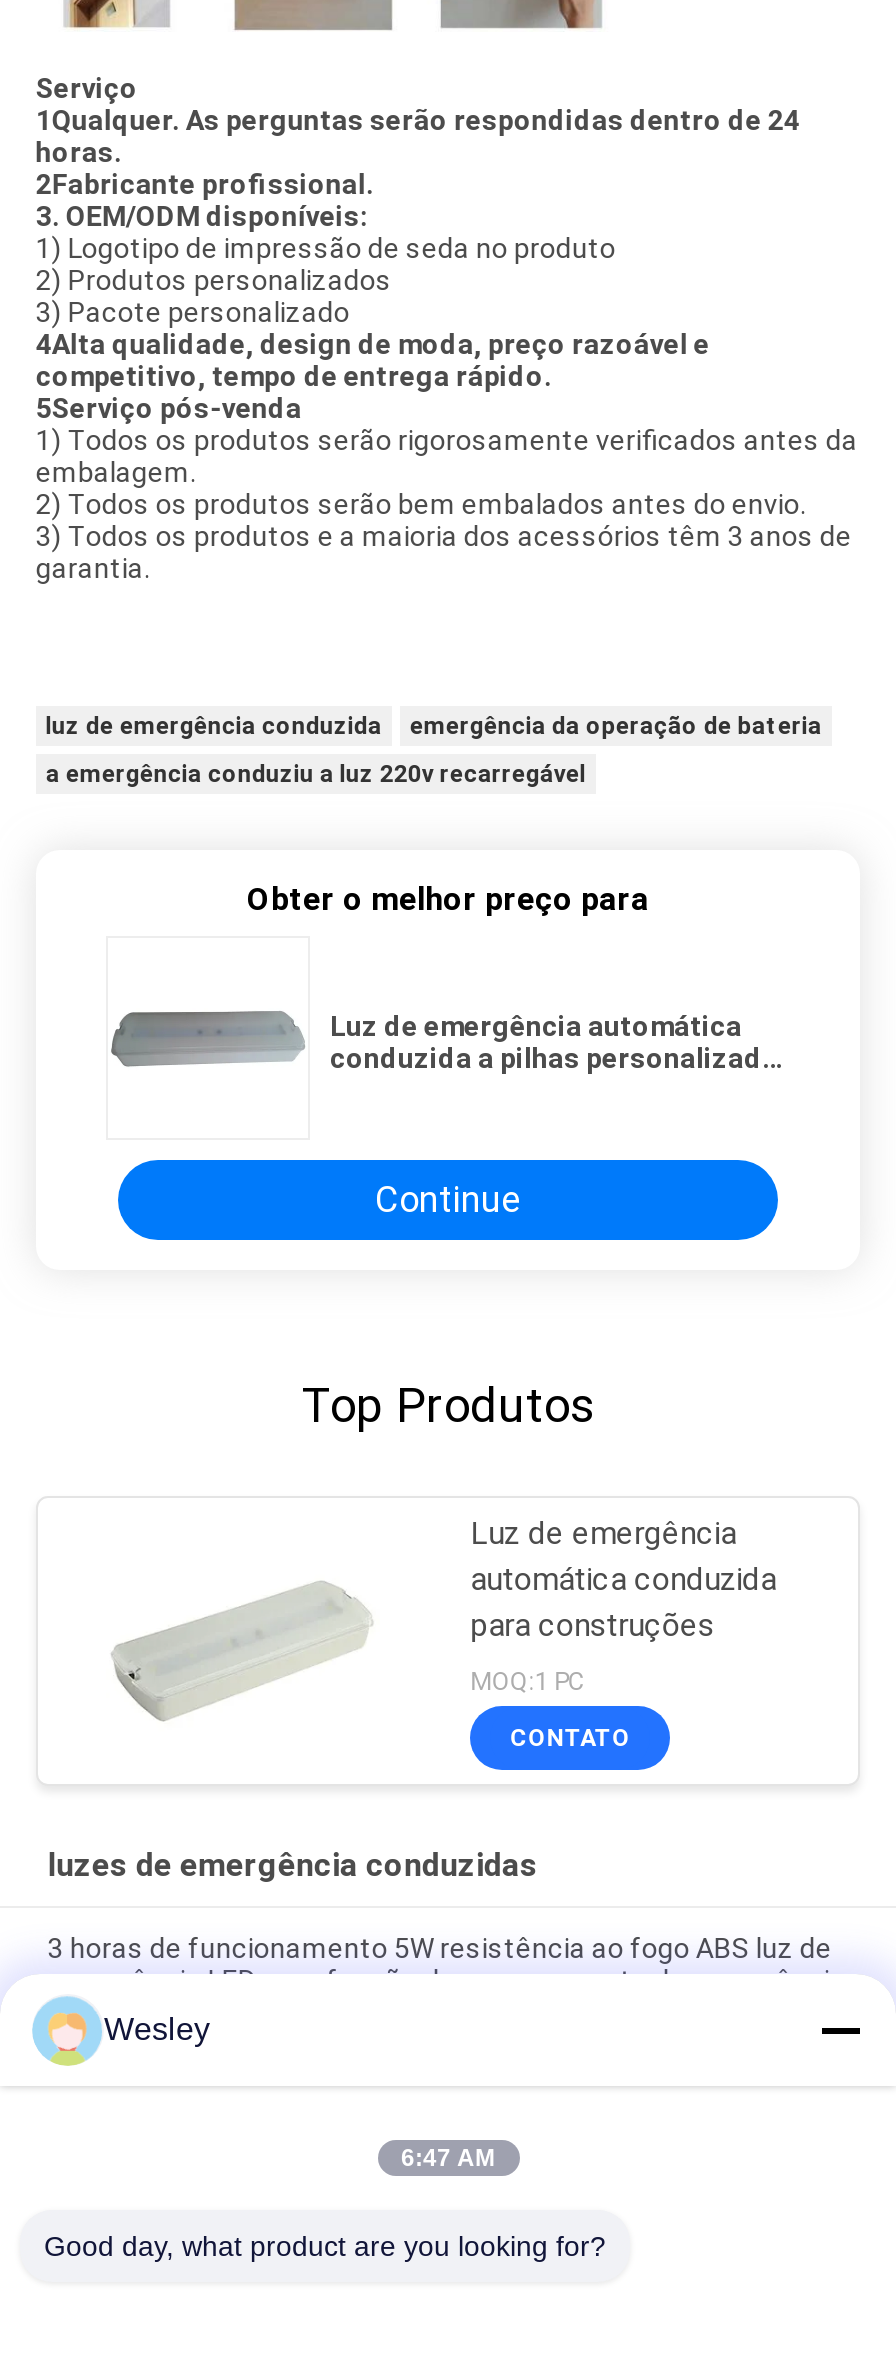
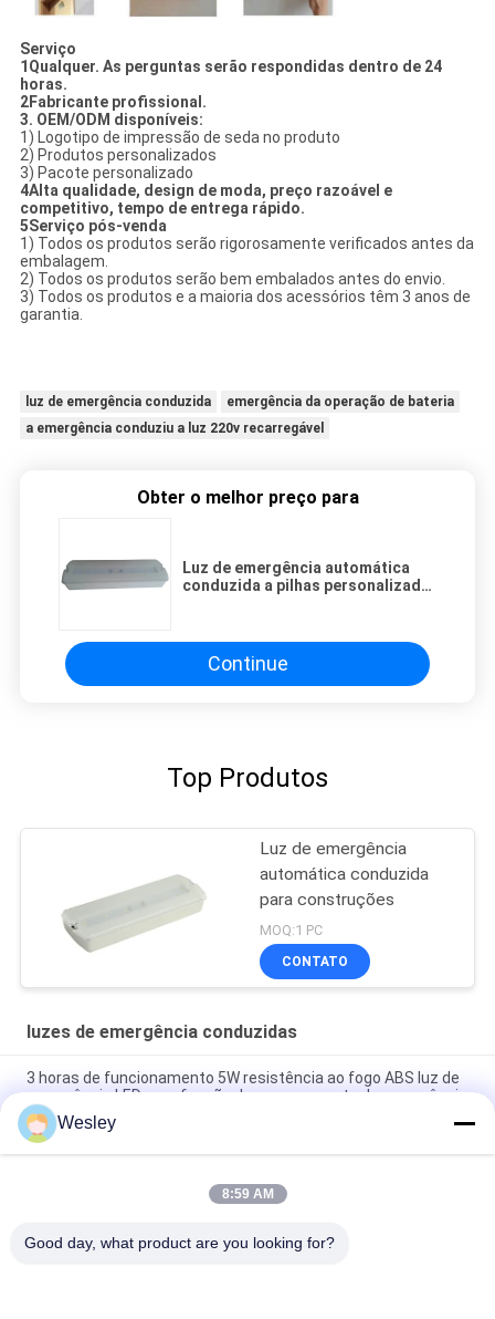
[401,2144,495,2172] 6:47 AM -> [222,1186,273,1202] 8:59 AM

